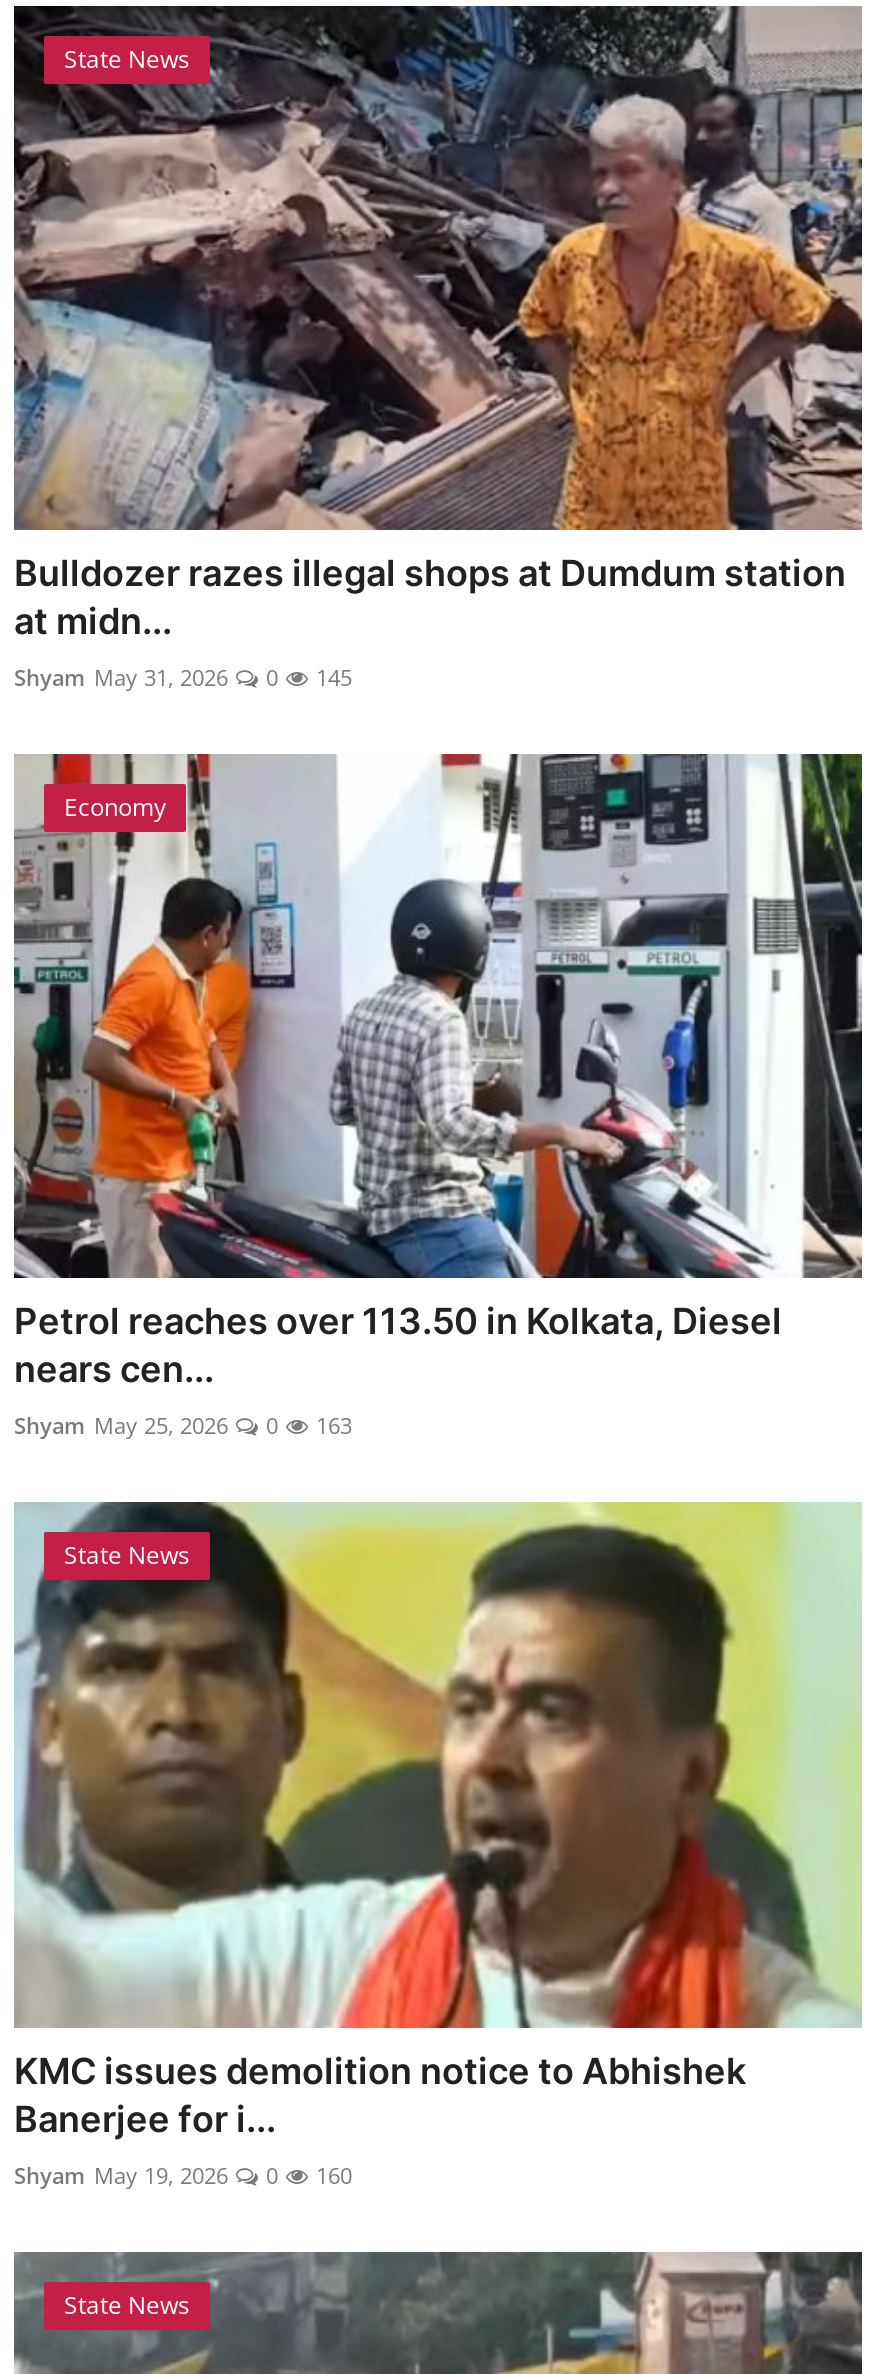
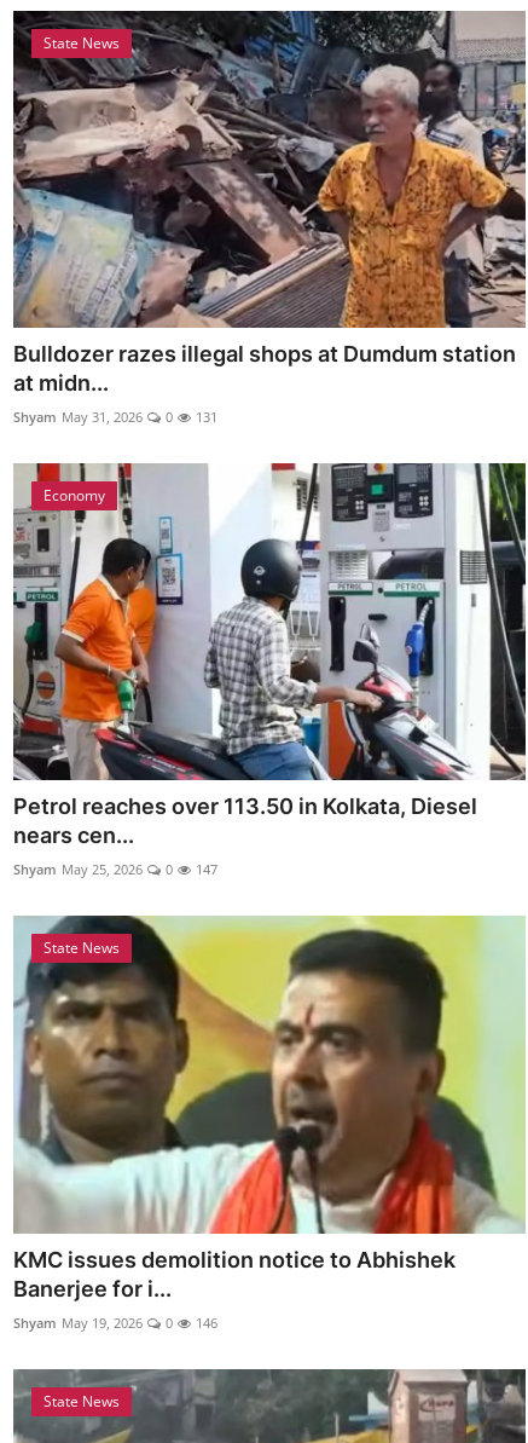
[14,662,352,692] Shyam May 31, 2026 0 145 -> [13,408,217,426] Shyam May 31, 2026 0 131
[14,1411,352,1441] Shyam May 25, 2026 0 163 -> [13,860,217,879] Shyam May 25, 2026 0 147
[14,2160,352,2190] Shyam May 19, 2026 0 160 -> [13,1313,217,1332] Shyam May 19, 2026 0 146

